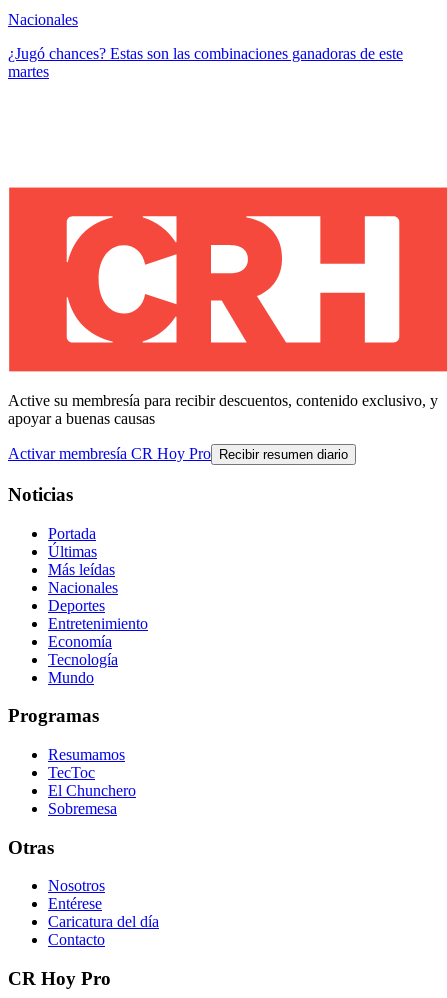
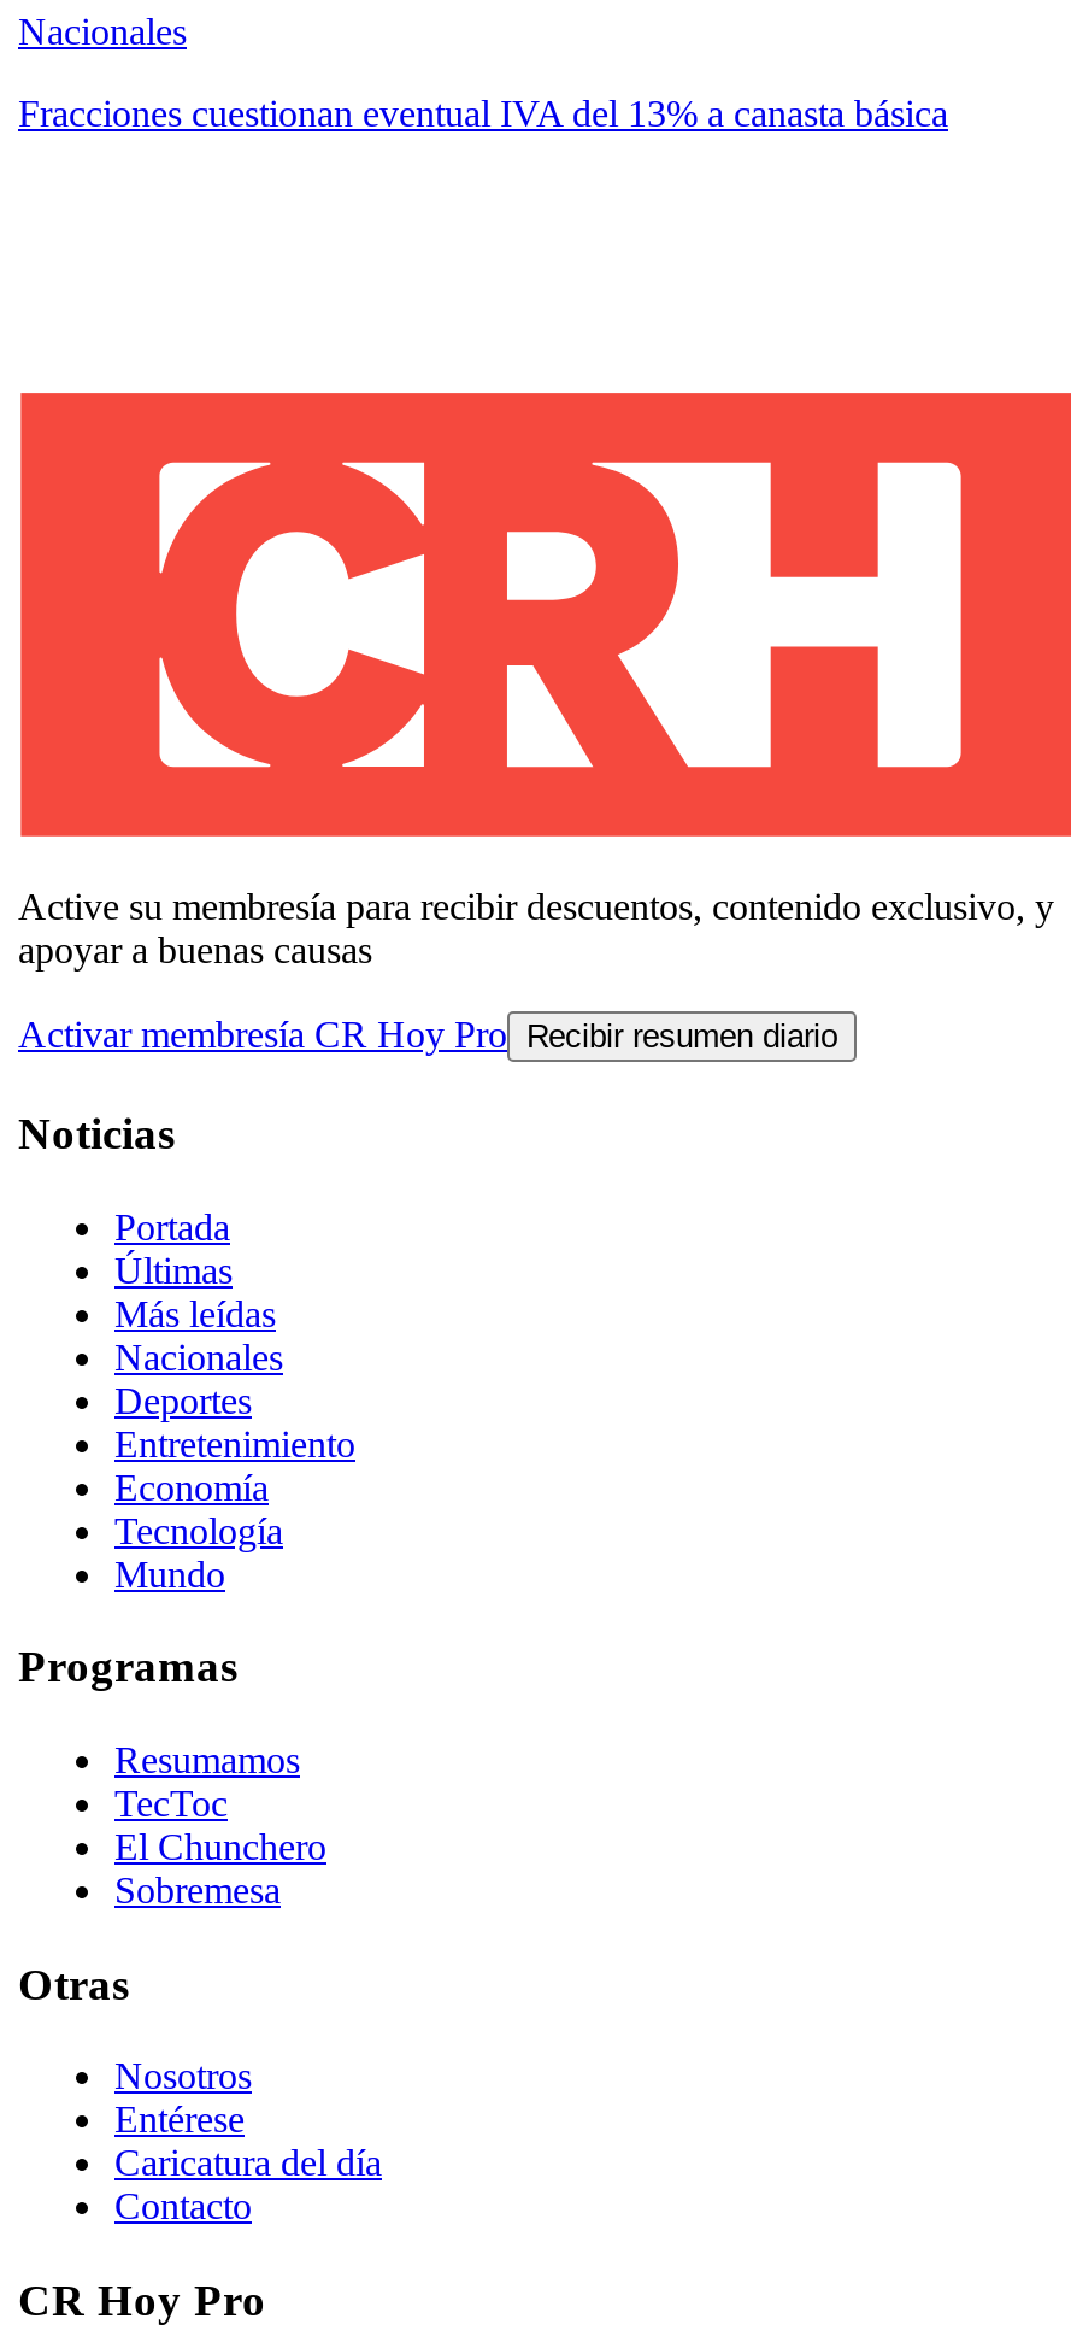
[8,45,403,80] ¿Jugó chances? Estas son las combinaciones ganadoras de este | martes -> [18,93,948,134] Fracciones cuestionan eventual IVA del 13% a canasta básica

